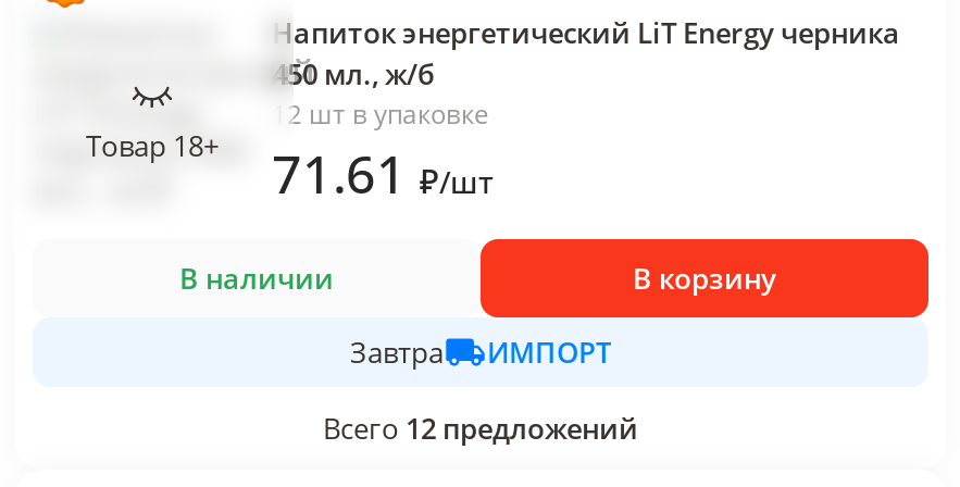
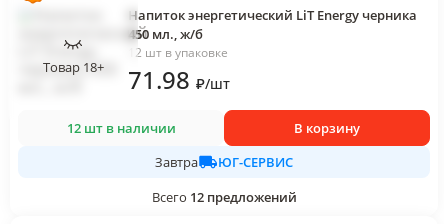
[86,126,494,209] Товар 18+ 71.61 ₽/шт -> [42,58,230,96] Товар 18+ 71.98 ₽/шт
[179,258,334,297] В наличии -> [66,118,175,136] 12 шт в наличии
[487,332,611,371] ИМПОРТ -> [218,152,293,170] ЮГ-СЕРВИС

